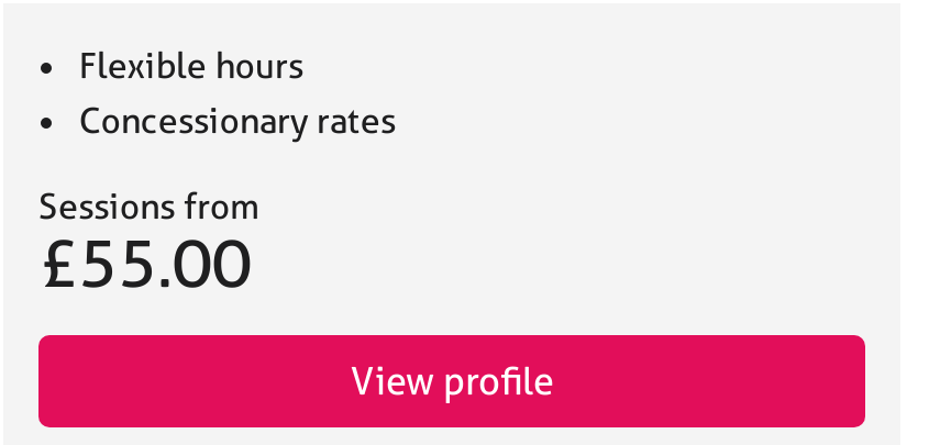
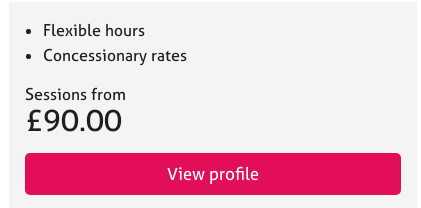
[38,221,252,304] £55.00 -> [25,101,122,139] £90.00

